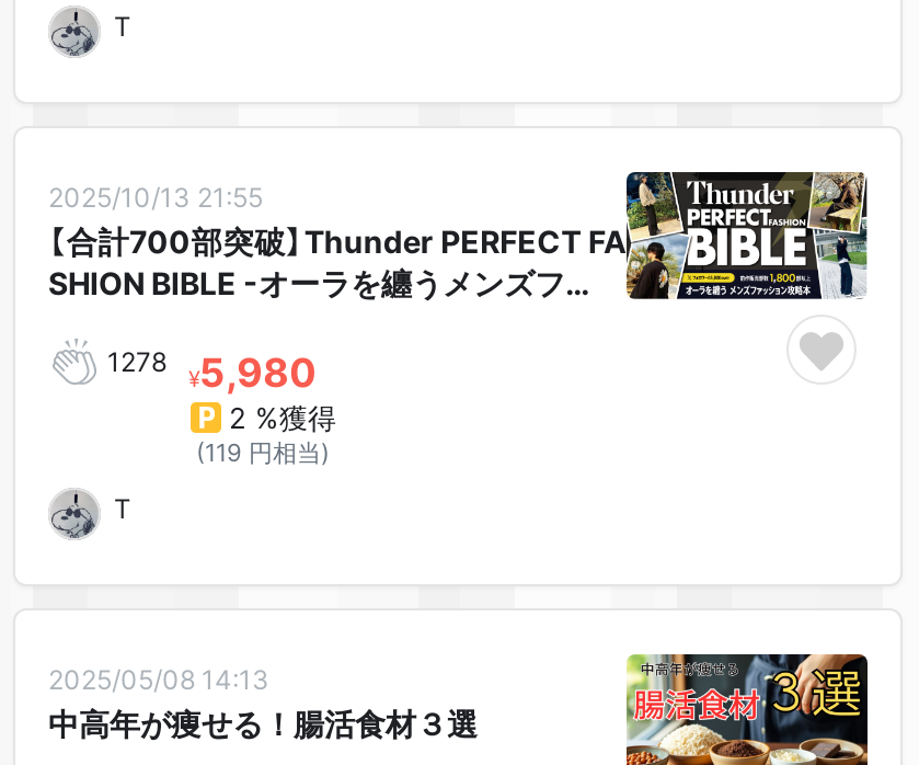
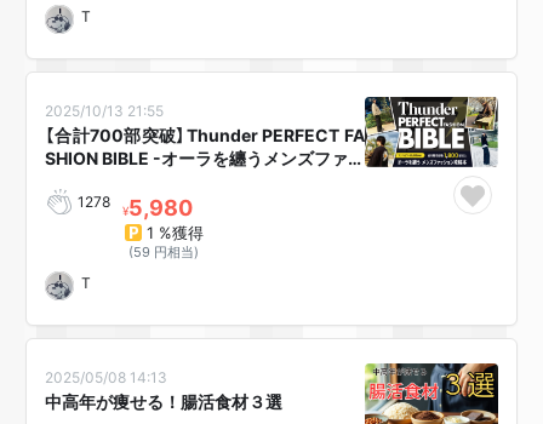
[48,264,589,302] SHION BIBLE -オーラを纏うメンズフ… -> [45,147,361,168] SHION BIBLE -オーラを纏うメンズファ…
[229,400,336,435] 2 %獲得 -> [146,222,203,242] 1 %獲得
[196,438,330,468] (119 円相当) -> [128,243,199,260] (59 円相当)

